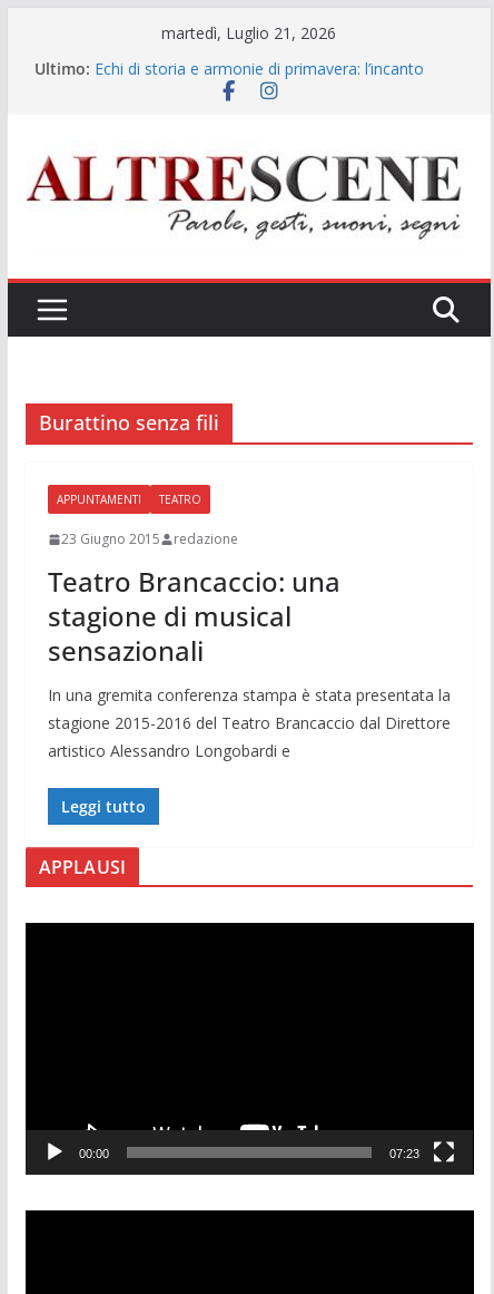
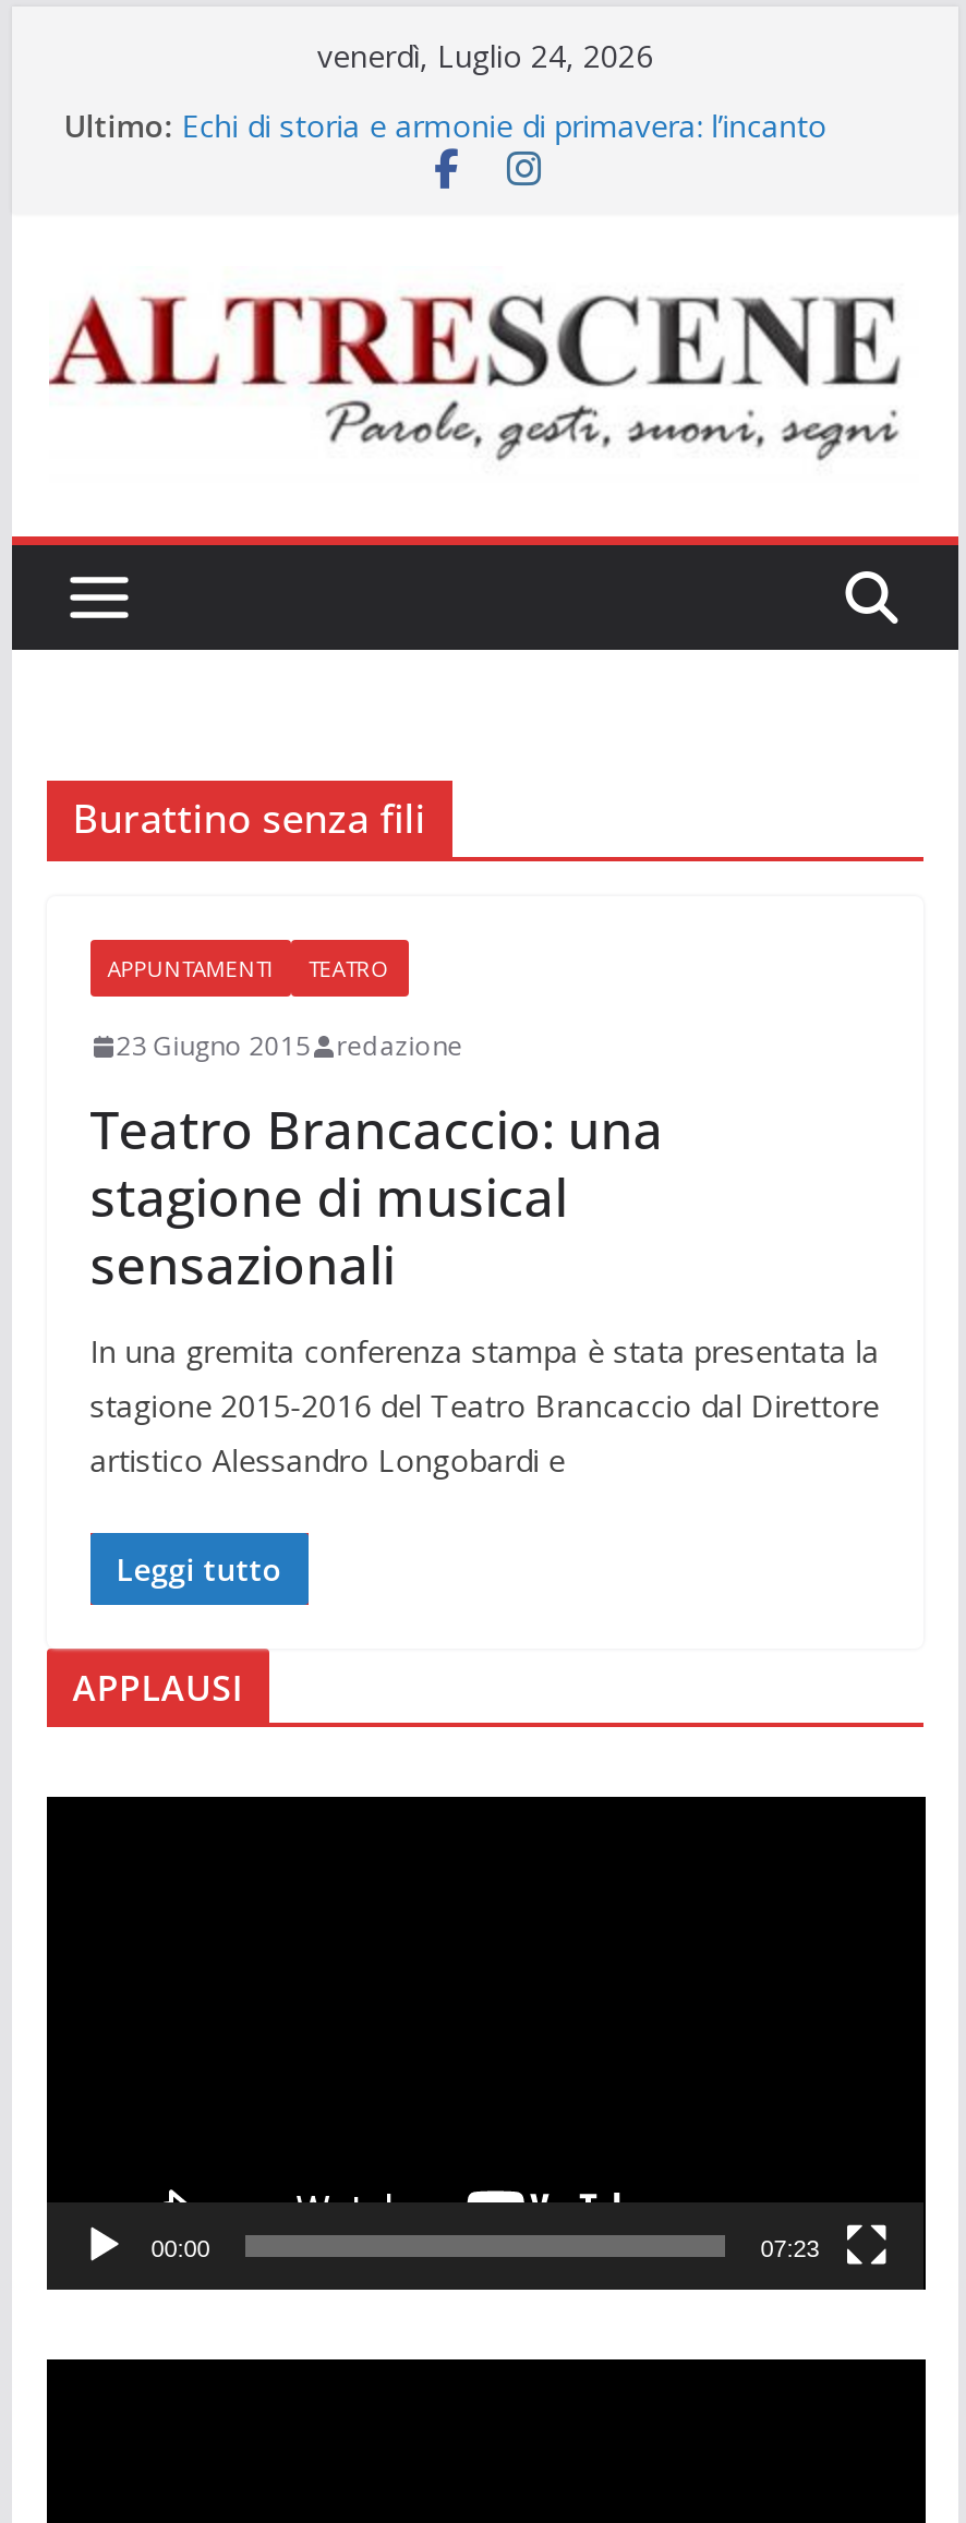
[162,22,337,43] martedì, Luglio 21, 2026 -> [317,35,653,76] venerdì, Luglio 24, 2026

